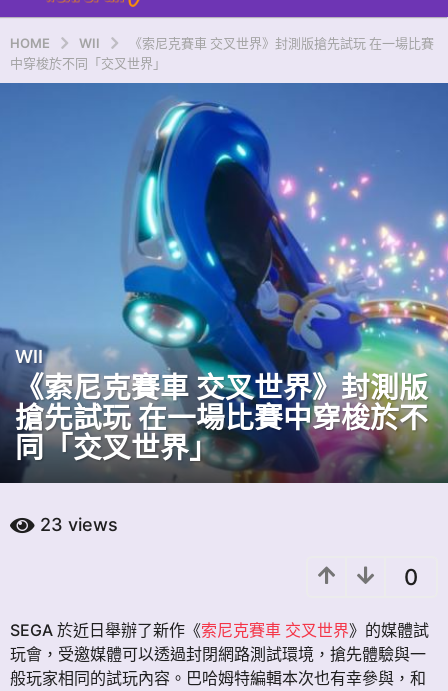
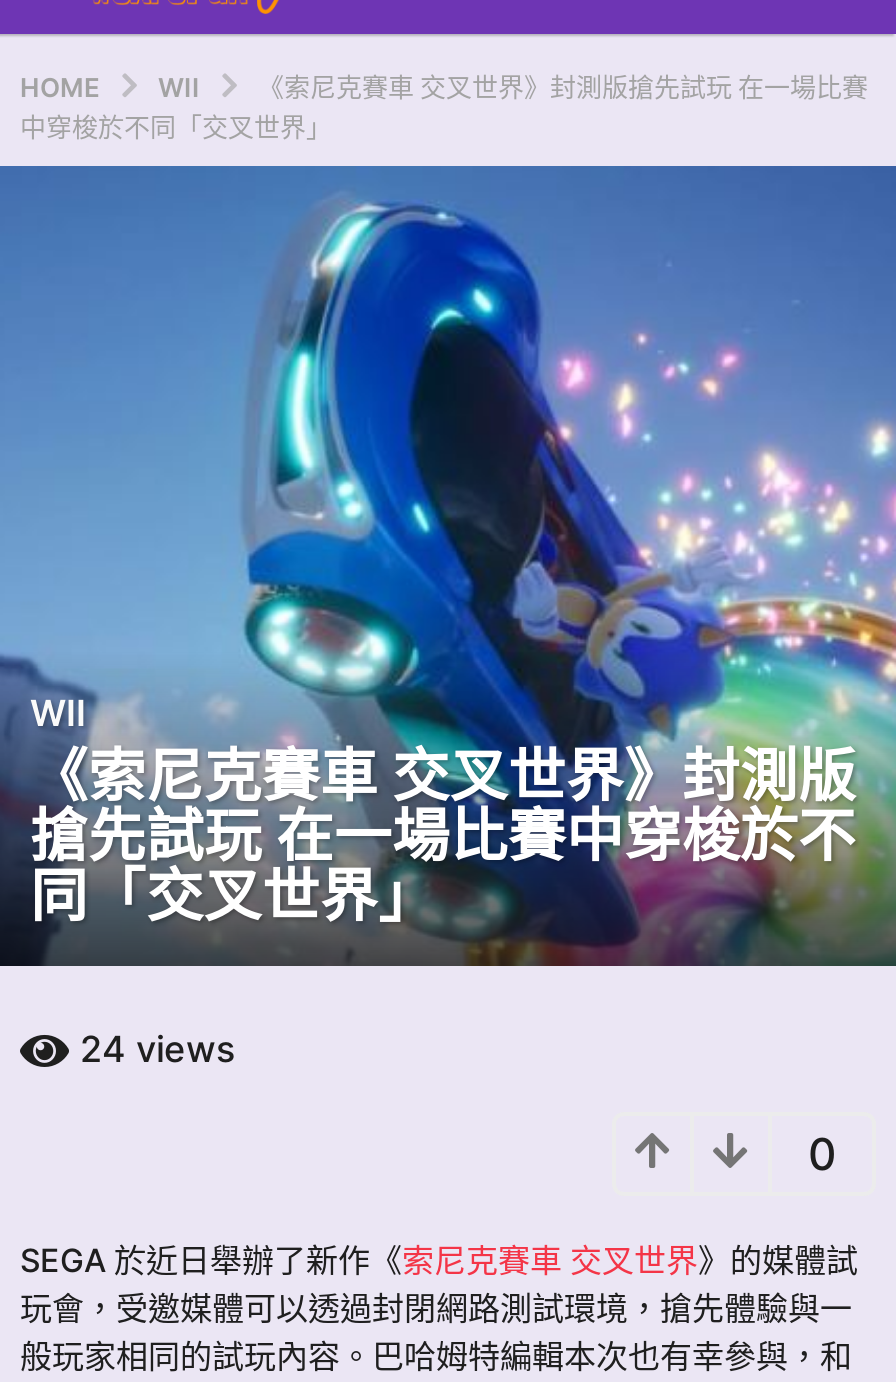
[40,514,118,535] 23 views -> [80,1028,236,1070] 24 views

